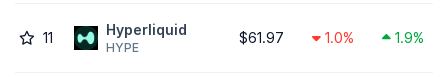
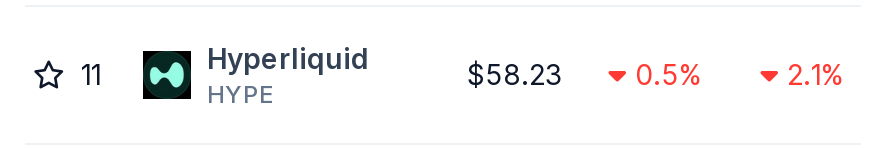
[239,29,284,46] $61.97 -> [467,56,561,90] $58.23
[325,29,354,46] 1.0% -> [635,56,701,90] 0.5%
[395,29,424,46] 1.9% -> [787,56,843,90] 2.1%

